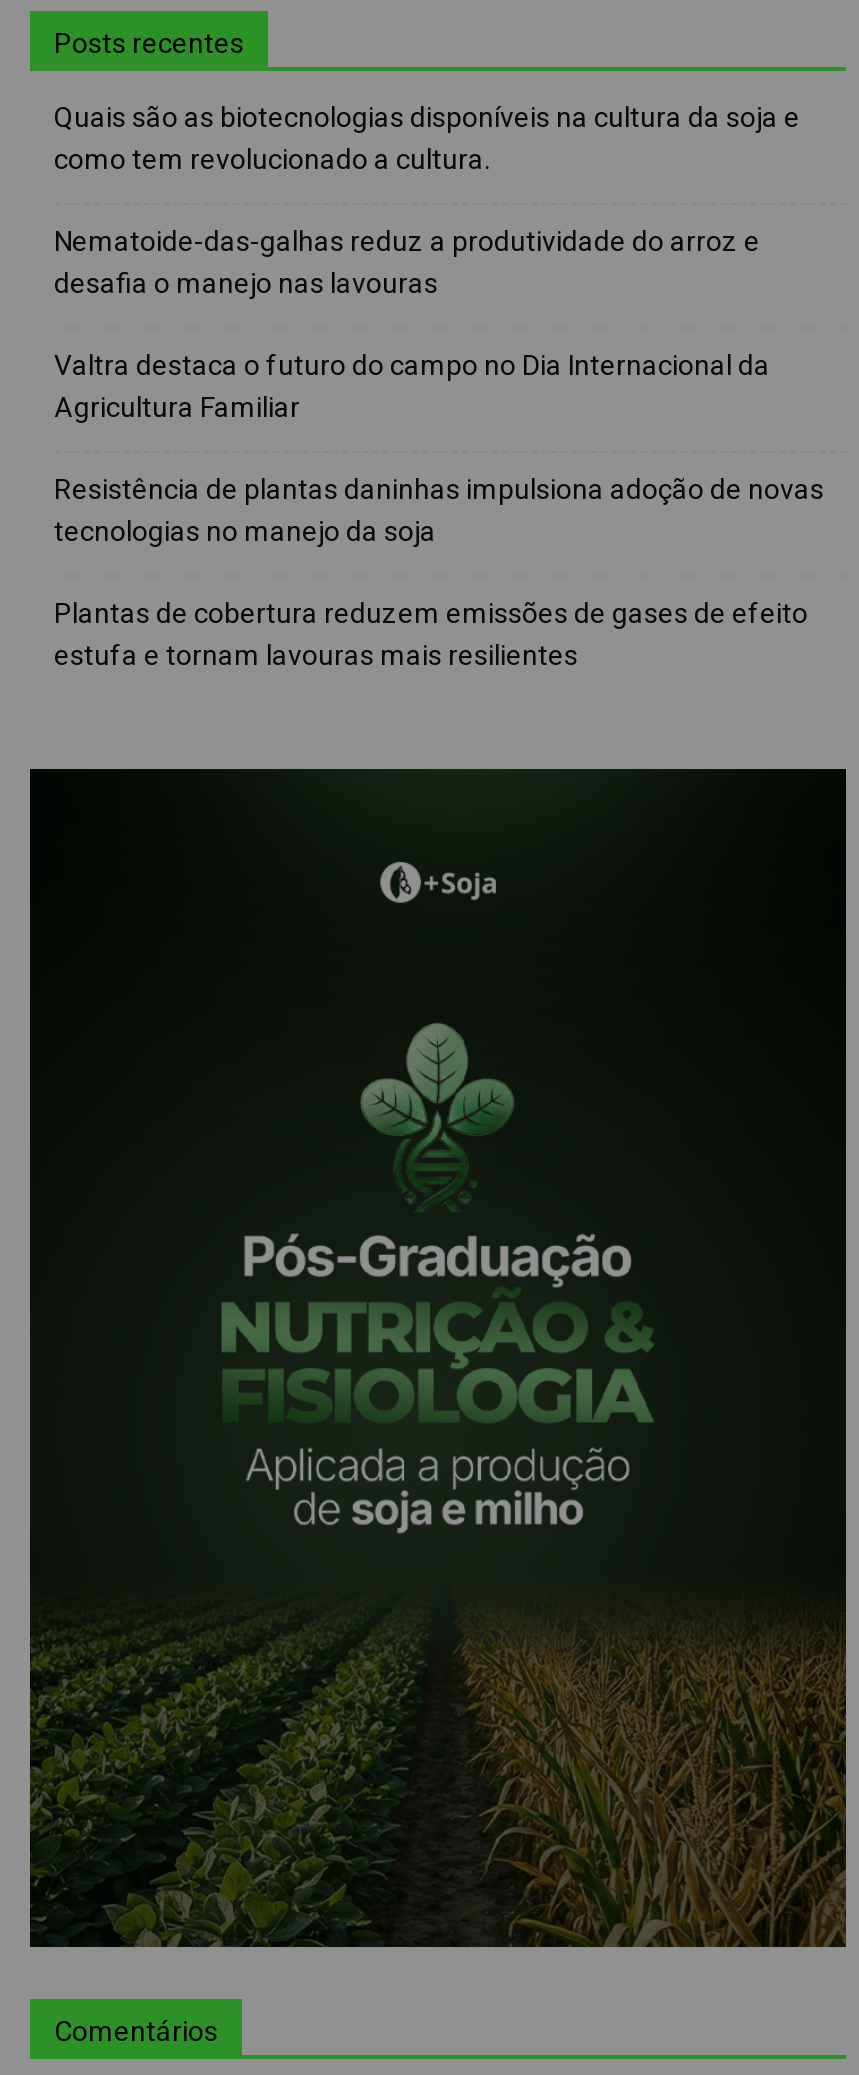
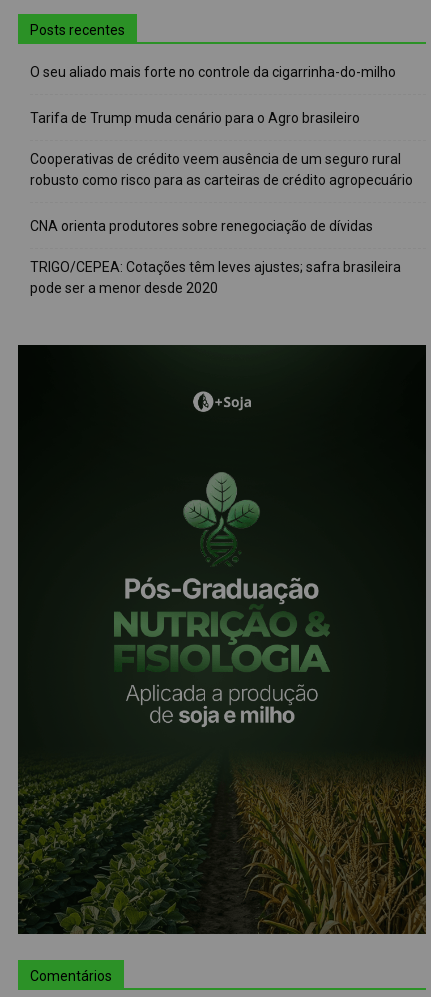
[54,101,800,175] Quais são as biotecnologias disponíveis na cultura da soja e | como tem revolucionado a cultura. -> [30,64,396,80] O seu aliado mais forte no controle da cigarrinha-do-milho
[54,225,760,299] Nematoide-das-galhas reduz a produtividade do arroz e | desafia o manejo nas lavouras -> [30,110,360,126] Tarifa de Trump muda cenário para o Agro brasileiro
[54,349,770,423] Valtra destaca o futuro do campo no Dia Internacional da | Agricultura Familiar -> [30,151,413,188] Cooperativas de crédito veem ausência de um seguro rural | robusto como risco para as carteiras de crédito agropecuário
[54,473,824,547] Resistência de plantas daninhas impulsiona adoção de novas | tecnologias no manejo da soja -> [30,218,373,234] CNA orienta produtores sobre renegociação de dívidas
[54,597,808,671] Plantas de cobertura reduzem emissões de gases de efeito | estufa e tornam lavouras mais resilientes -> [30,259,401,296] TRIGO/CEPEA: Cotações têm leves ajustes; safra brasileira | pode ser a menor desde 2020

